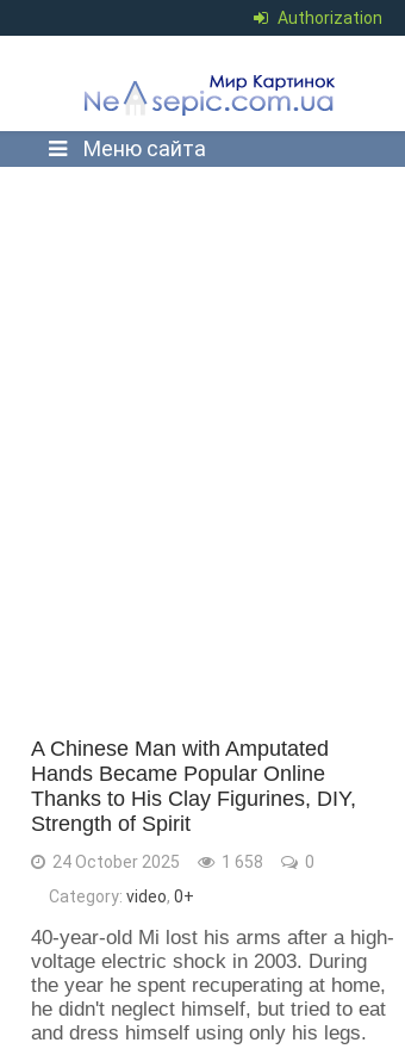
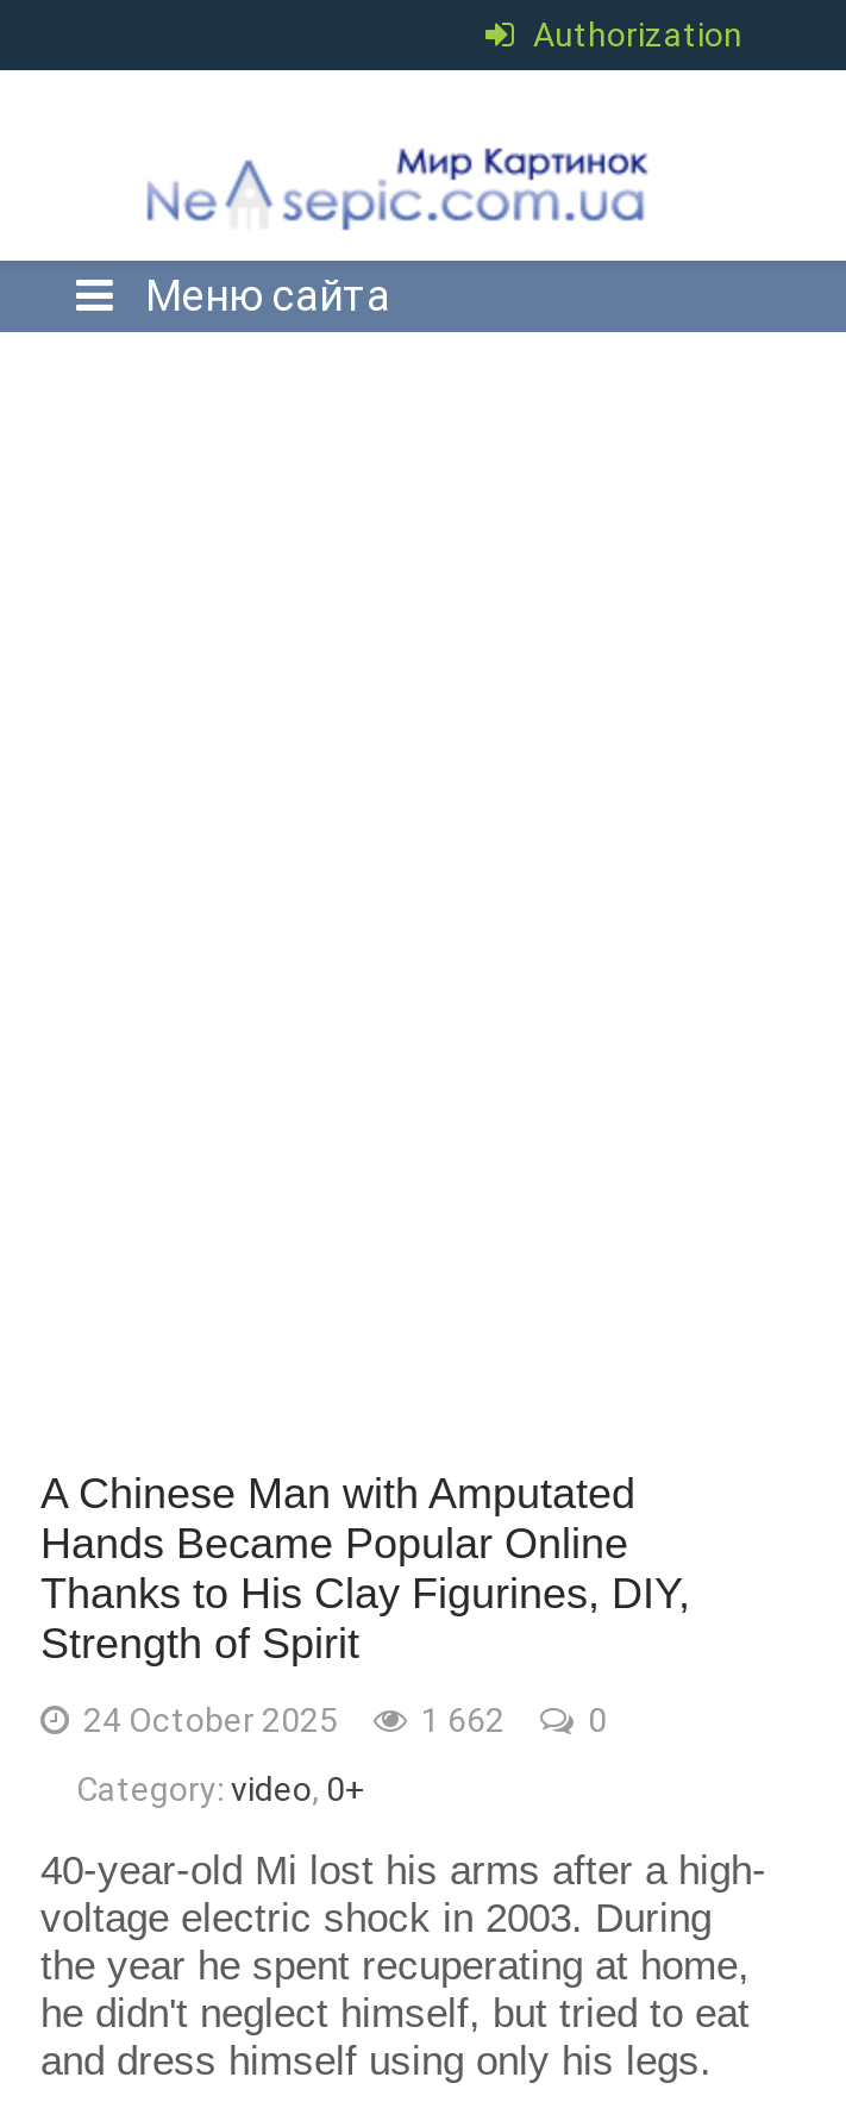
[49,852,314,871] 24 October 2025 1 658 0 -> [76,1701,607,1739] 24 October 2025 1 662 0

